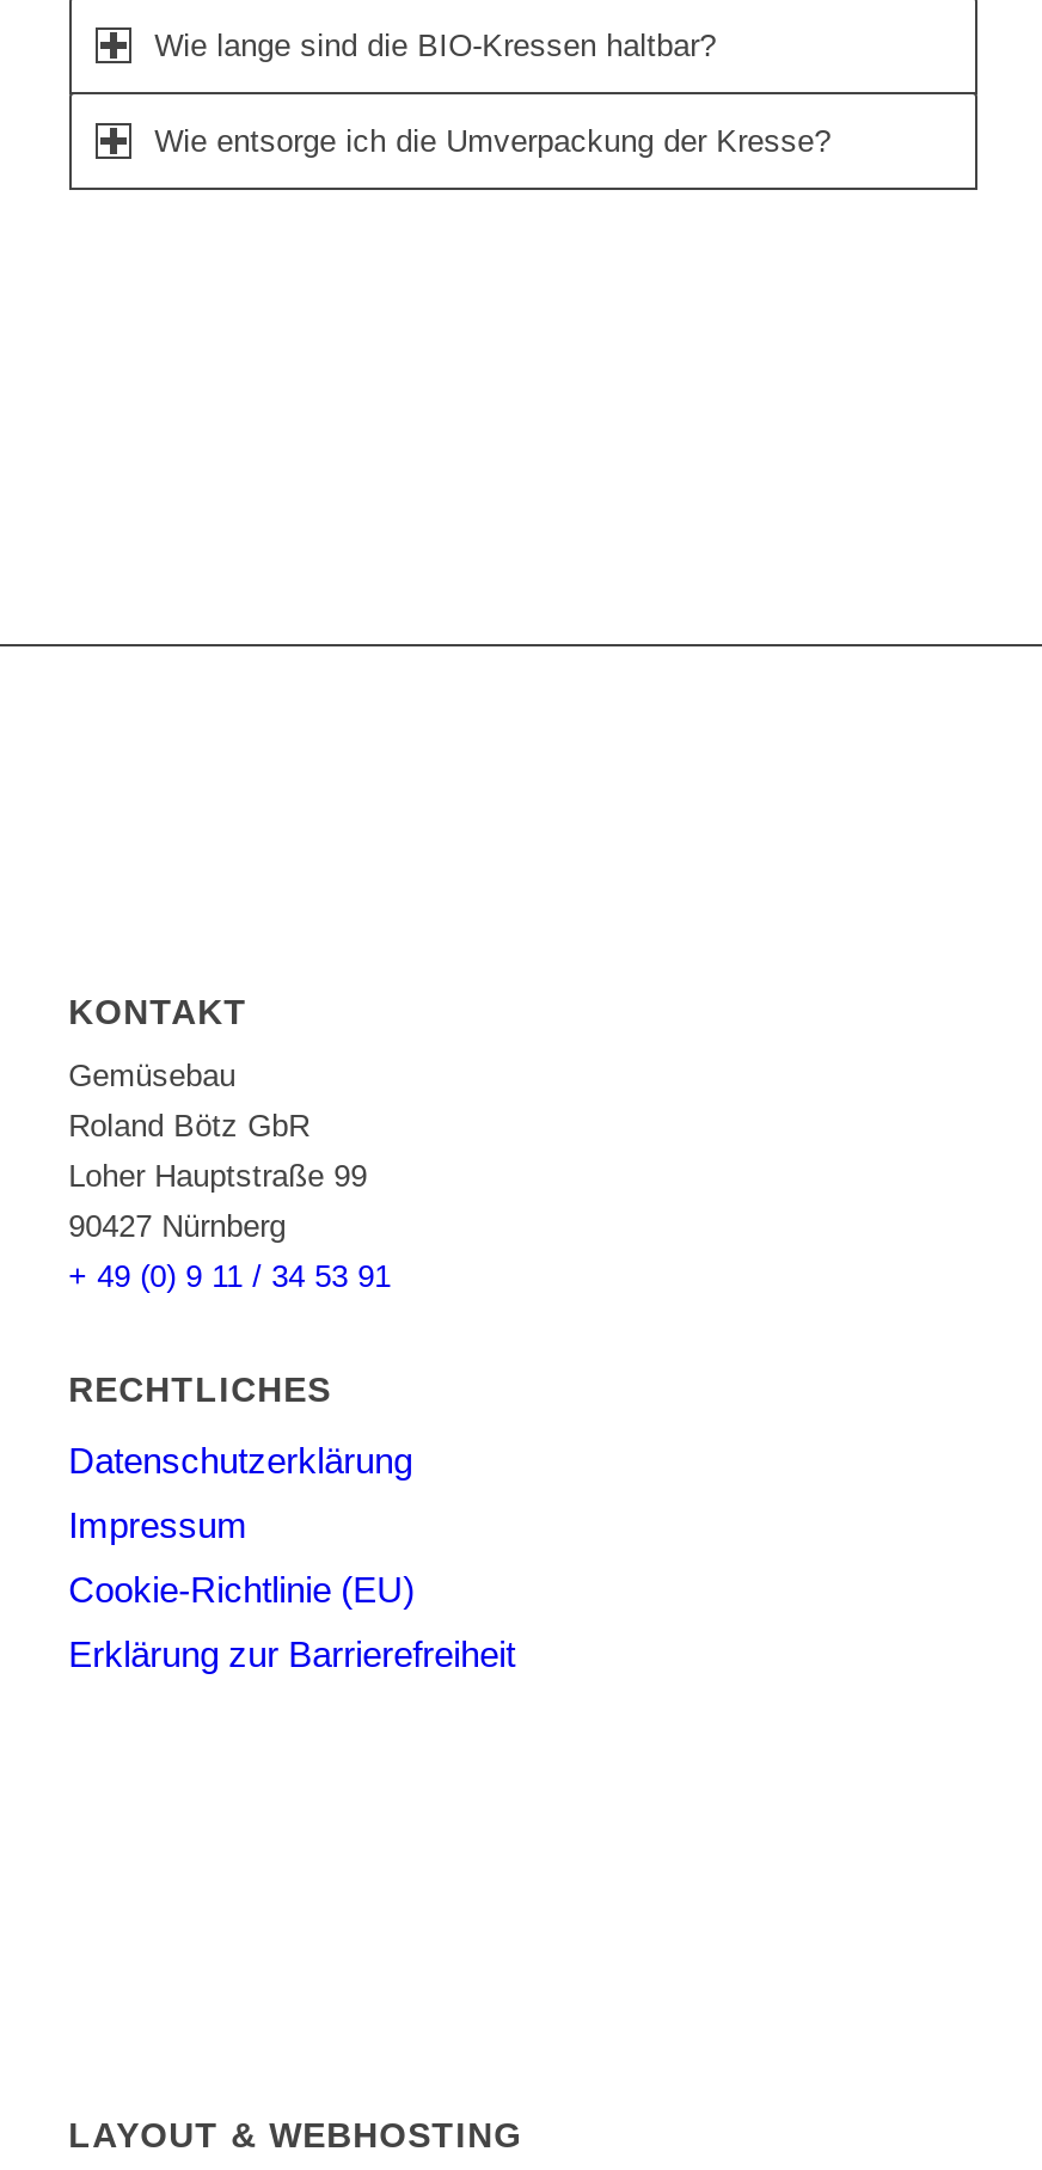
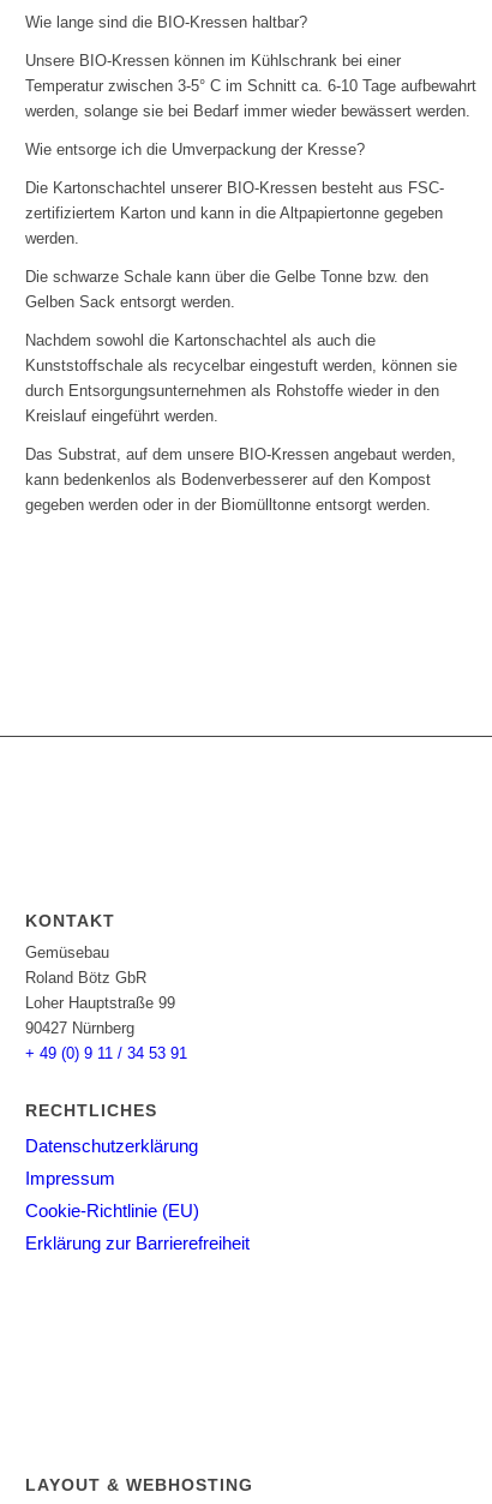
none -> [25,51,476,120] Unsere BIO-Kressen können im Kühlschrank bei einer | Temperatur zwischen 3-5° C im Schnitt ca. 6-10 Tage aufbewahrt | werden, solange sie bei Bedarf immer wieder bewässert werden.
none -> [25,179,457,514] Die Kartonschachtel unserer BIO-Kressen besteht aus FSC- | zertifiziertem Karton und kann in die Altpapiertonne gegeben | werden. | Die schwarze Schale kann über die Gelbe Tonne bzw. den | Gelben Sack entsorgt werden. | Nachdem sowohl die Kartonschachtel als auch die | Kunststoffschale als recycelbar eingestuft werden, können sie | durch Entsorgungsunternehmen als Rohstoffe wieder in den | Kreislauf eingeführt werden. | Das Substrat, auf dem unsere BIO-Kressen angebaut werden, | kann bedenkenlos als Bodenverbesserer auf den Kompost | gegeben werden oder in der Biomülltonne entsorgt werden.

